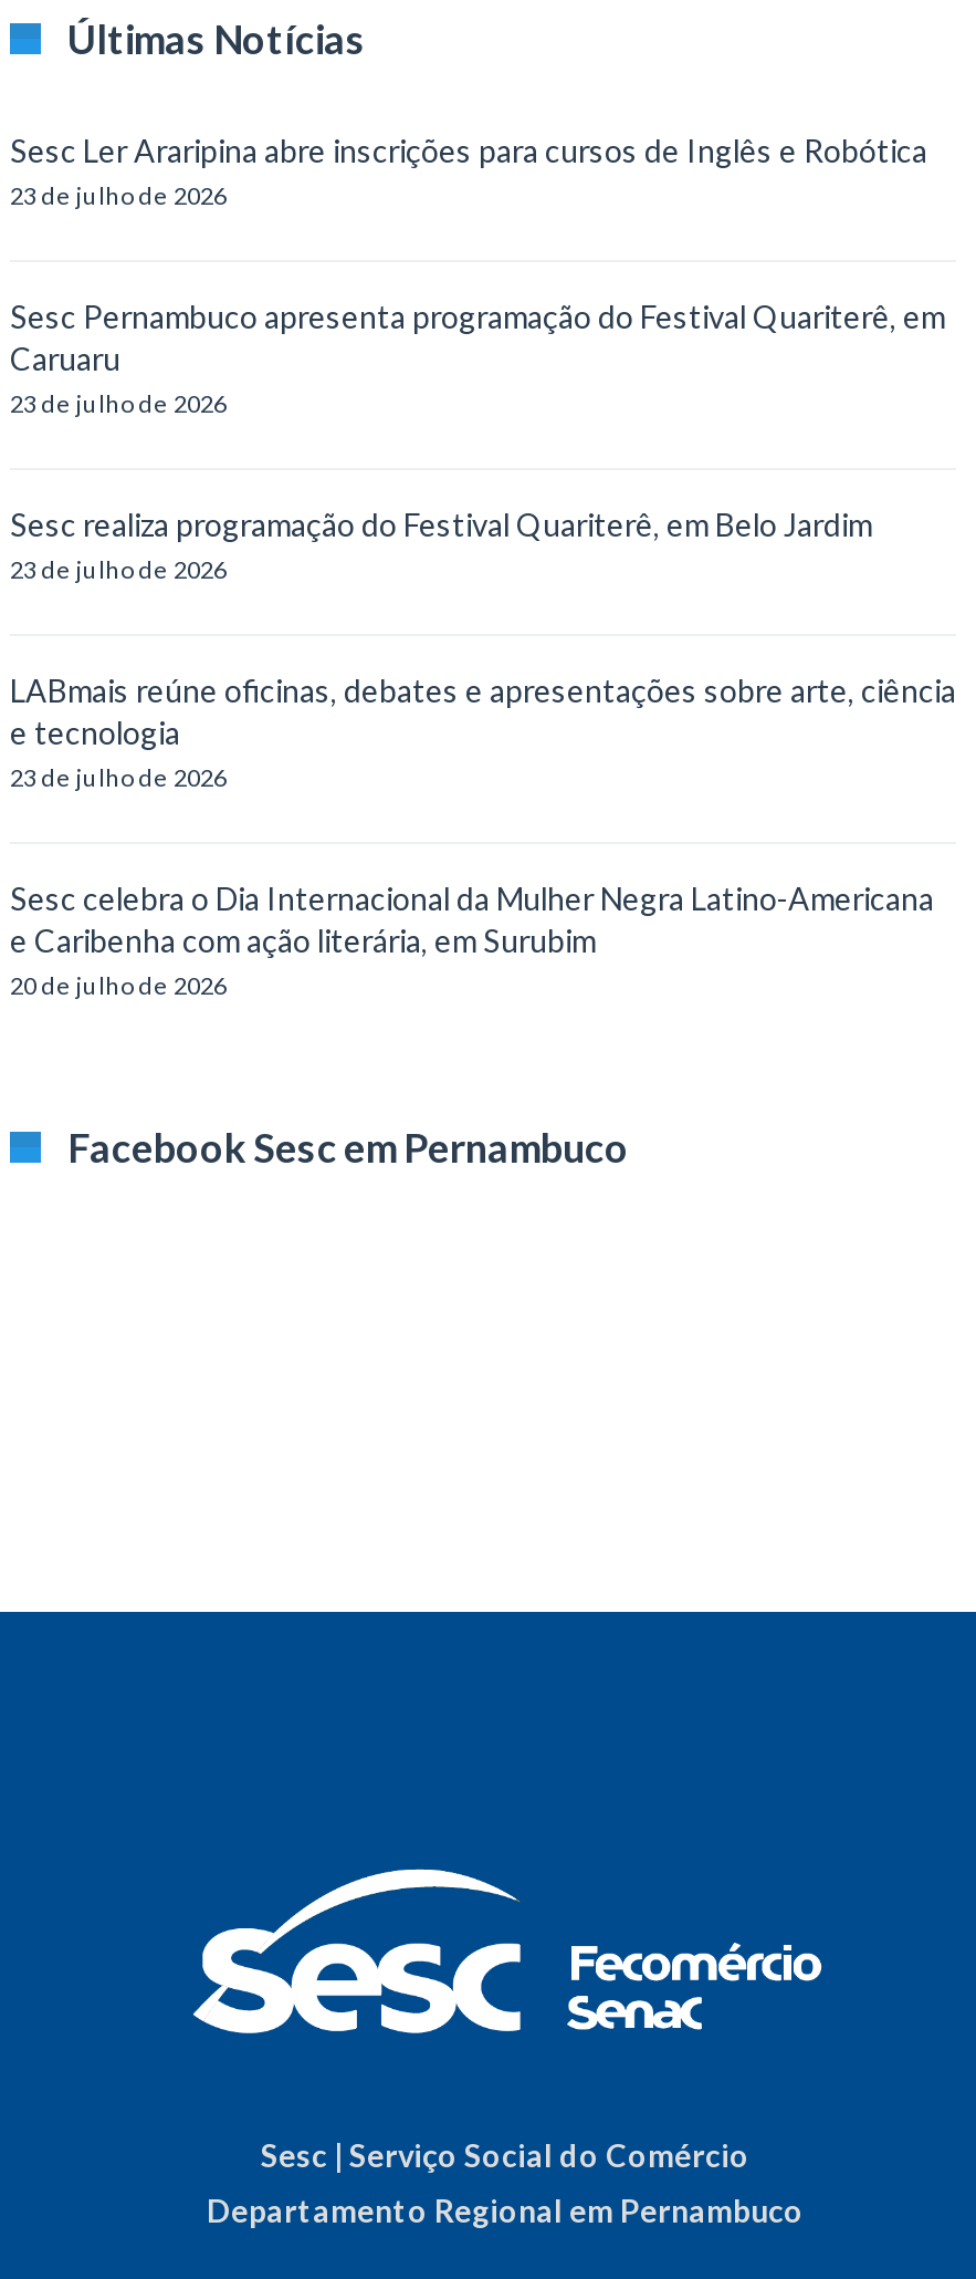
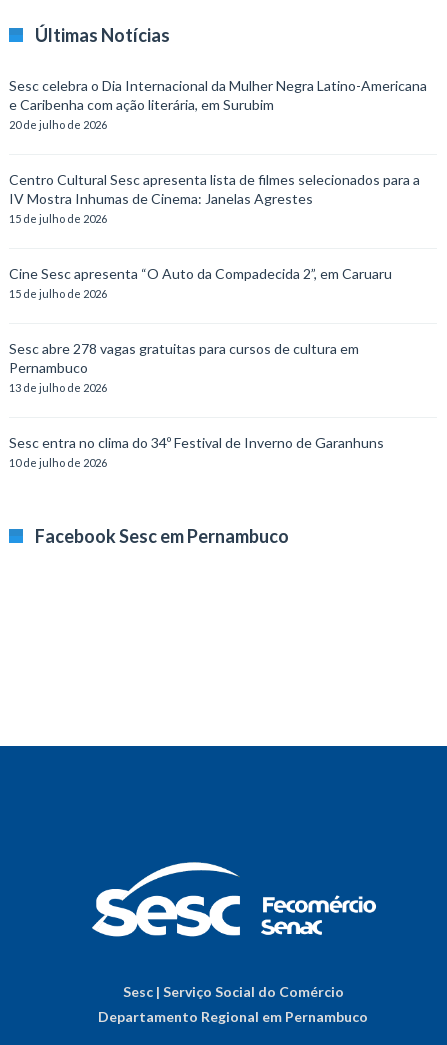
[10,132,956,791] Sesc Ler Araripina abre inscrições para cursos de Inglês e Robótica | 23 de julho de 2026 | Sesc Pernambuco apresenta programação do Festival Quariterê, em | Caruaru | 23 de julho de 2026 | Sesc realiza programação do Festival Quariterê, em Belo Jardim | 23 de julho de 2026 | LABmais reúne oficinas, debates e apresentações sobre arte, ciência | e tecnologia | 23 de julho de 2026 -> none
moved [10,880,934,999] -> [9,77,427,131]: Sesc celebra o Dia Internacional da Mulher Negra Latino-Americana | e Caribenha com ação literária, em Surubim | 20 de julho de 2026
none -> [9,171,420,469] Centro Cultural Sesc apresenta lista de filmes selecionados para a | IV Mostra Inhumas de Cinema: Janelas Agrestes | 15 de julho de 2026 | Cine Sesc apresenta “O Auto da Compadecida 2”, em Caruaru | 15 de julho de 2026 | Sesc abre 278 vagas gratuitas para cursos de cultura em | Pernambuco | 13 de julho de 2026 | Sesc entra no clima do 34º Festival de Inverno de Garanhuns | 10 de julho de 2026

